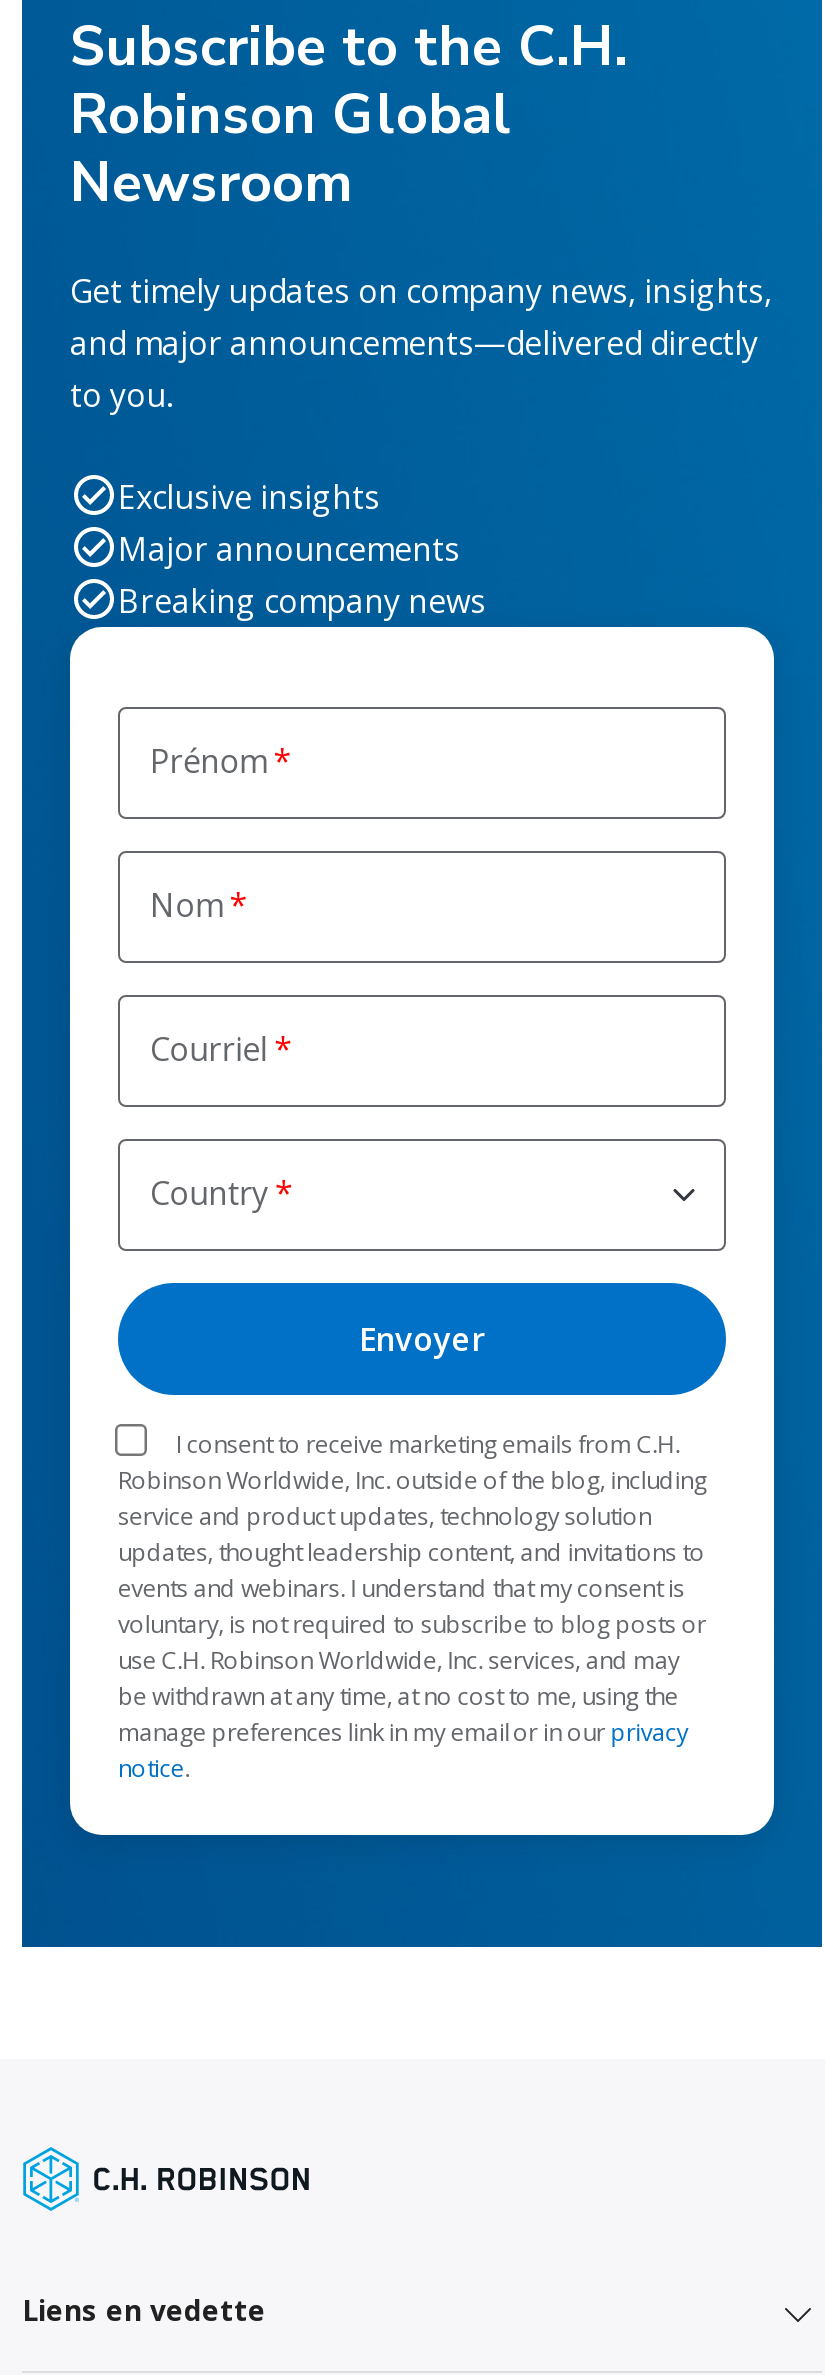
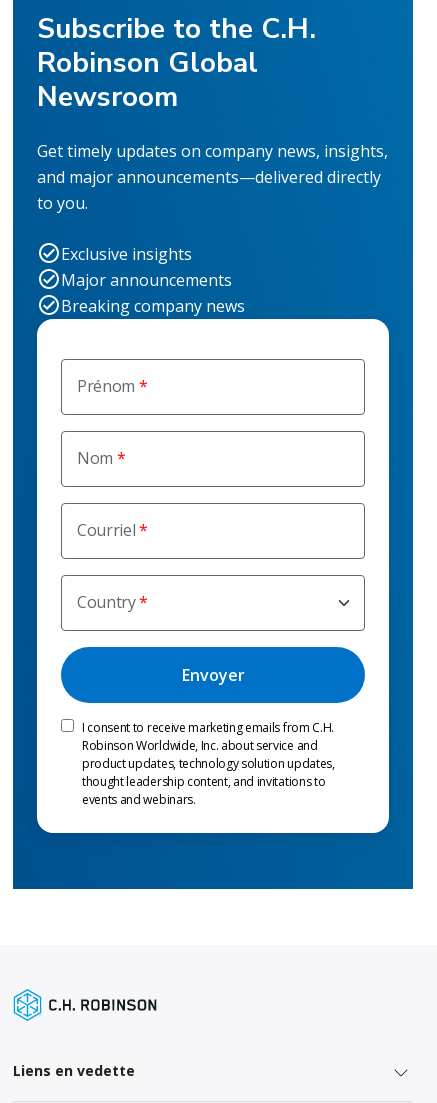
[118,1463,707,1785] Robinson Worldwide, Inc. outside of the blog, including | service and product updates, technology solution | updates, thought leadership content, and invitations to | events and webinars. I understand that my consent is | voluntary, is not required to subscribe to blog posts or | use C.H. Robinson Worldwide, Inc. services, and may | be withdrawn at any time, at no cost to me, using the | manage preferences link in my email or in our privacy | notice. -> [82,737,335,808] Robinson Worldwide, Inc. about service and | product updates, technology solution updates, | thought leadership content, and invitations to | events and webinars.

